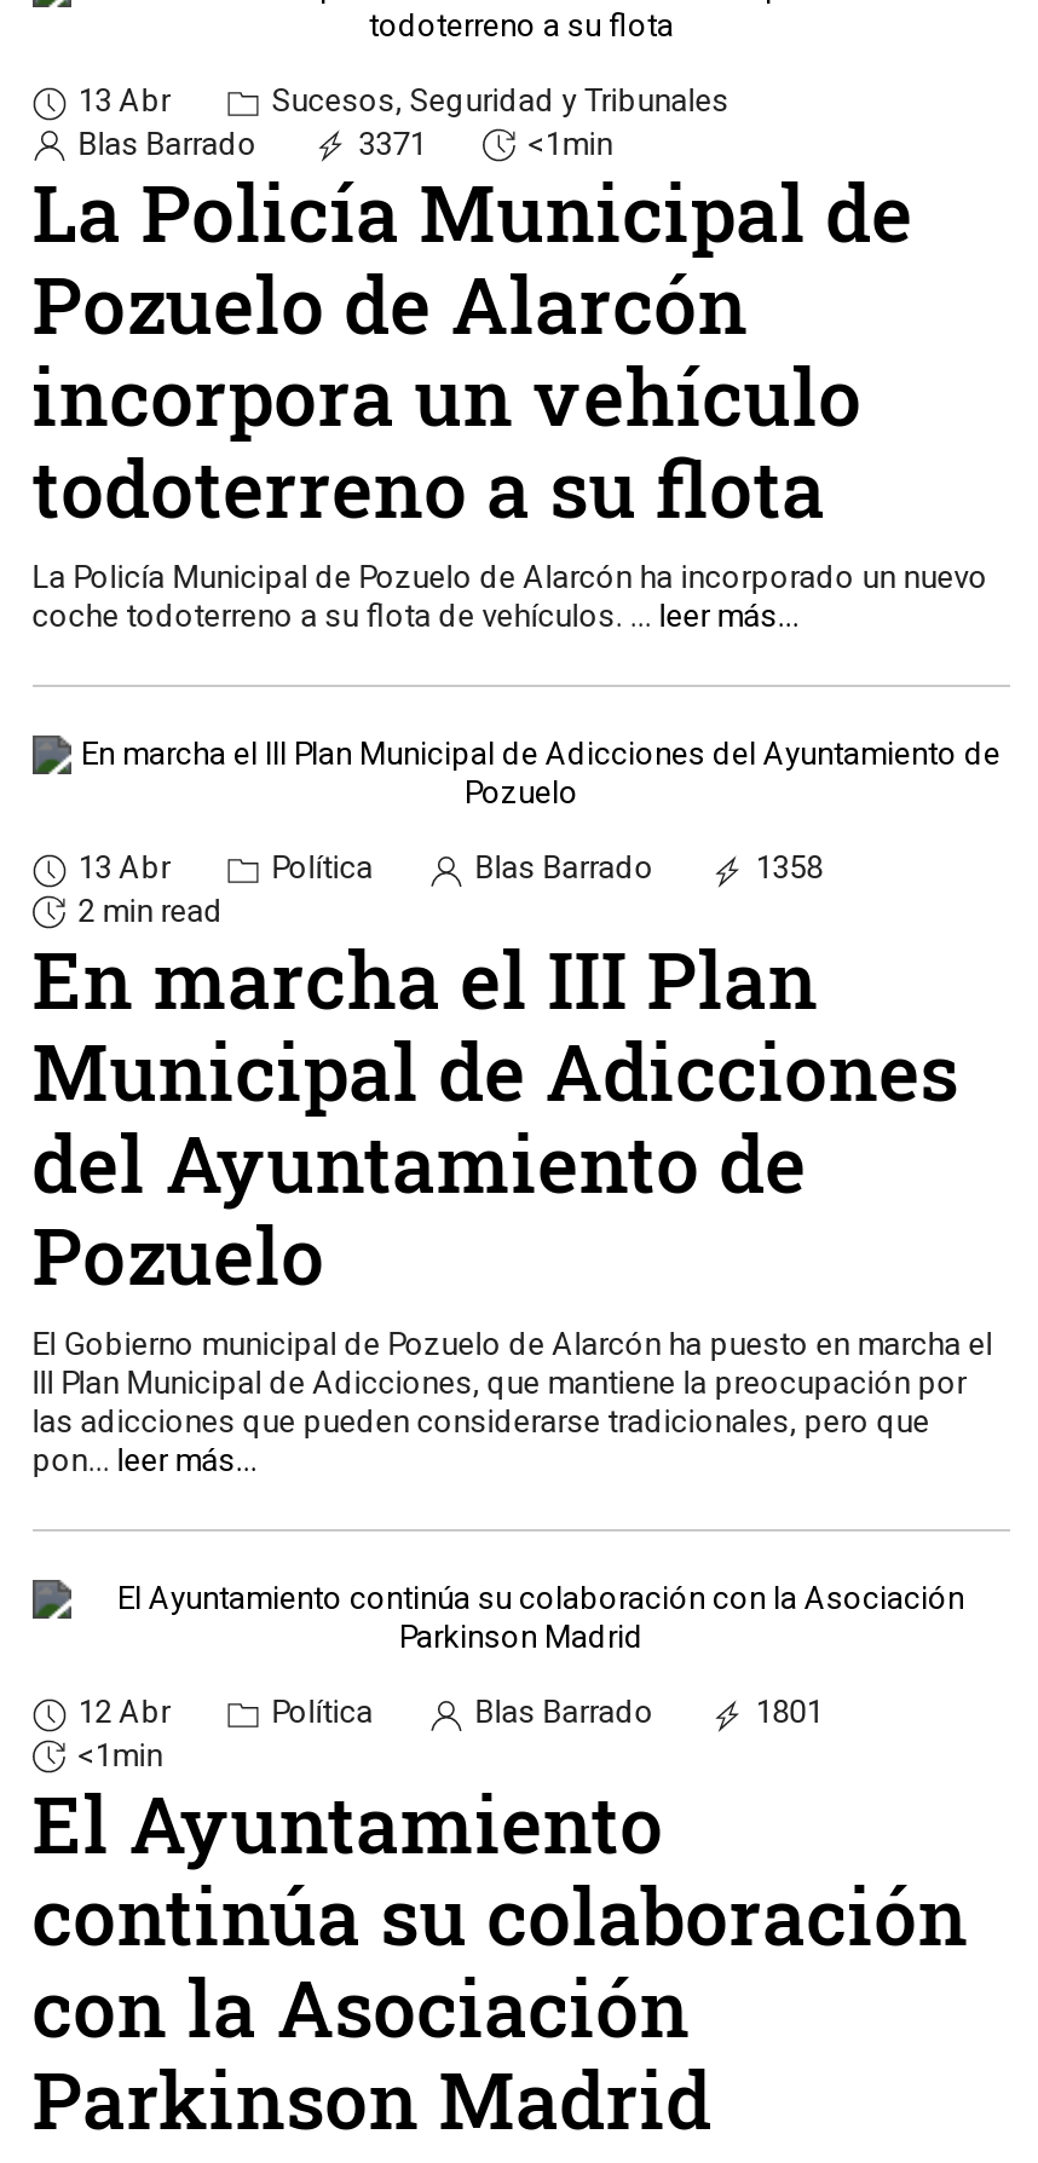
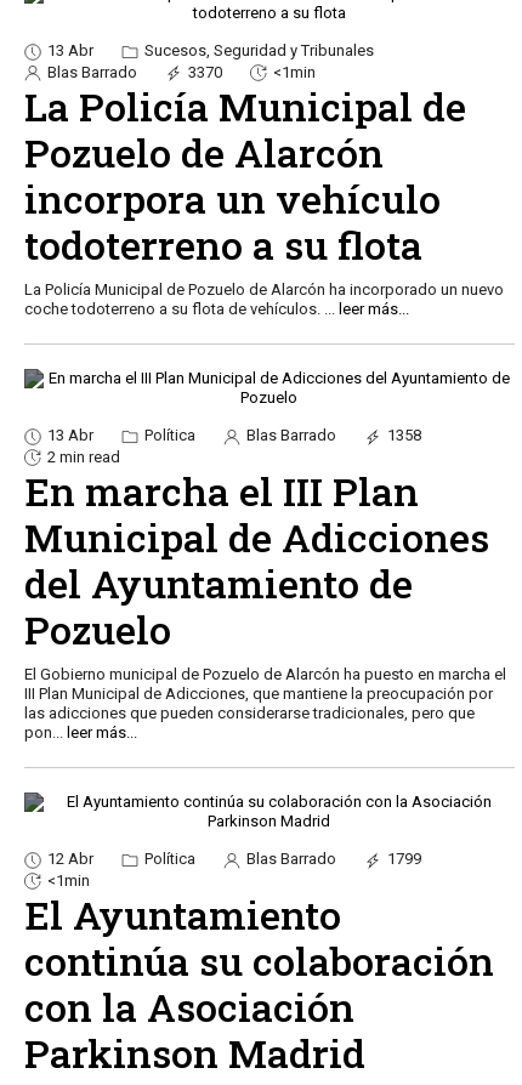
[351,125,426,161] 3371 -> [184,63,222,81] 3370
[748,1694,823,1730] 1801 -> [383,850,421,868] 1799

